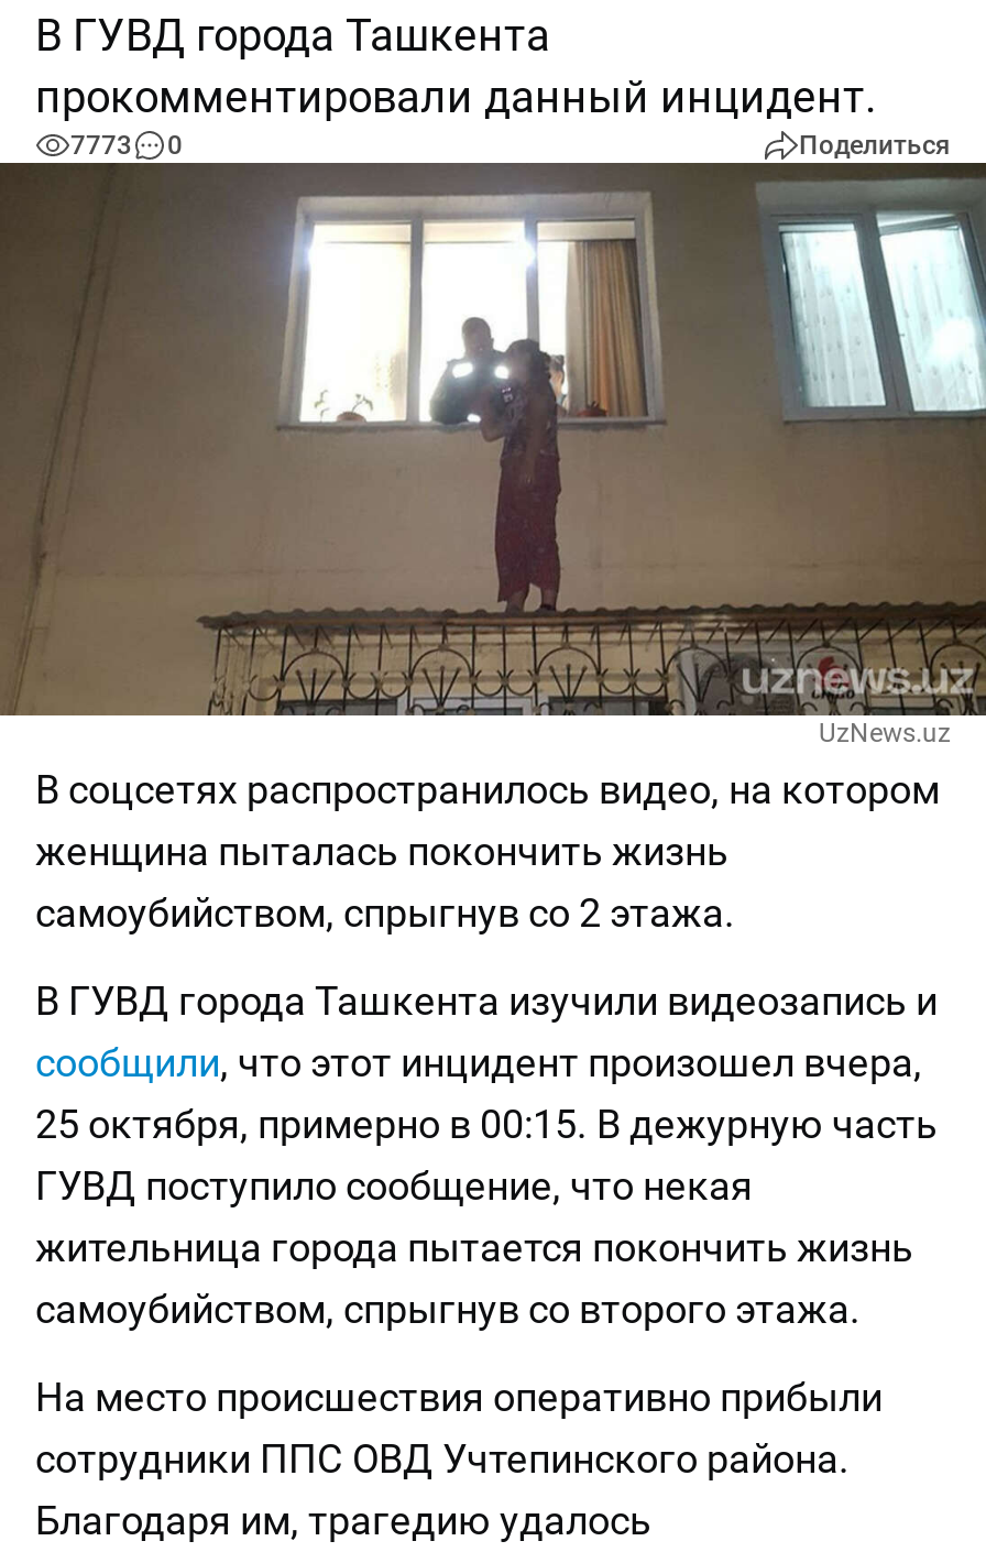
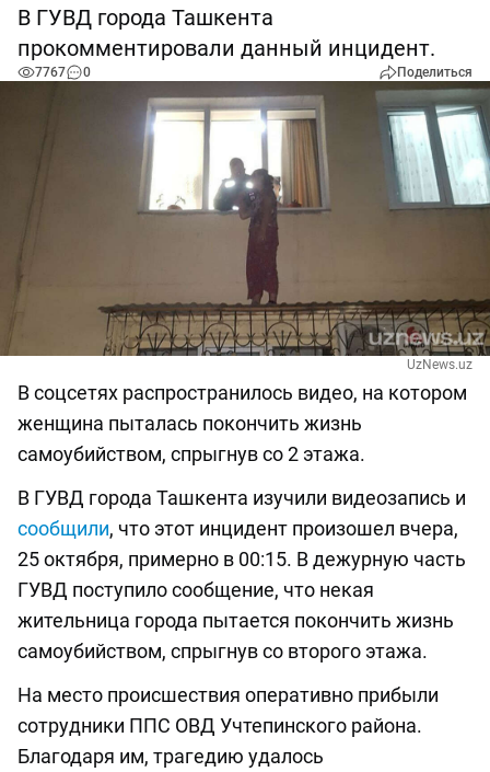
[70,130,183,161] 7773 0 -> [35,65,91,80] 7767 0

